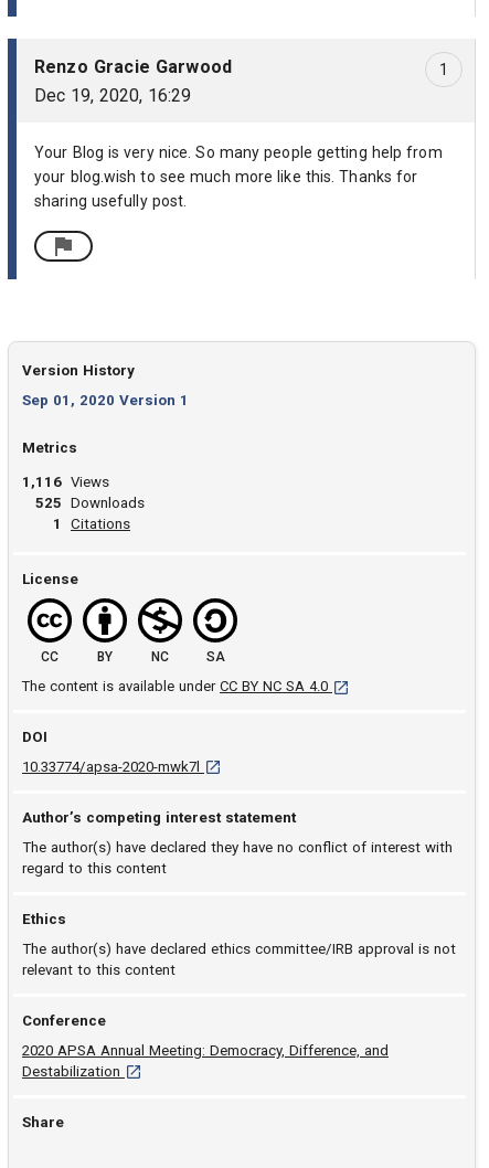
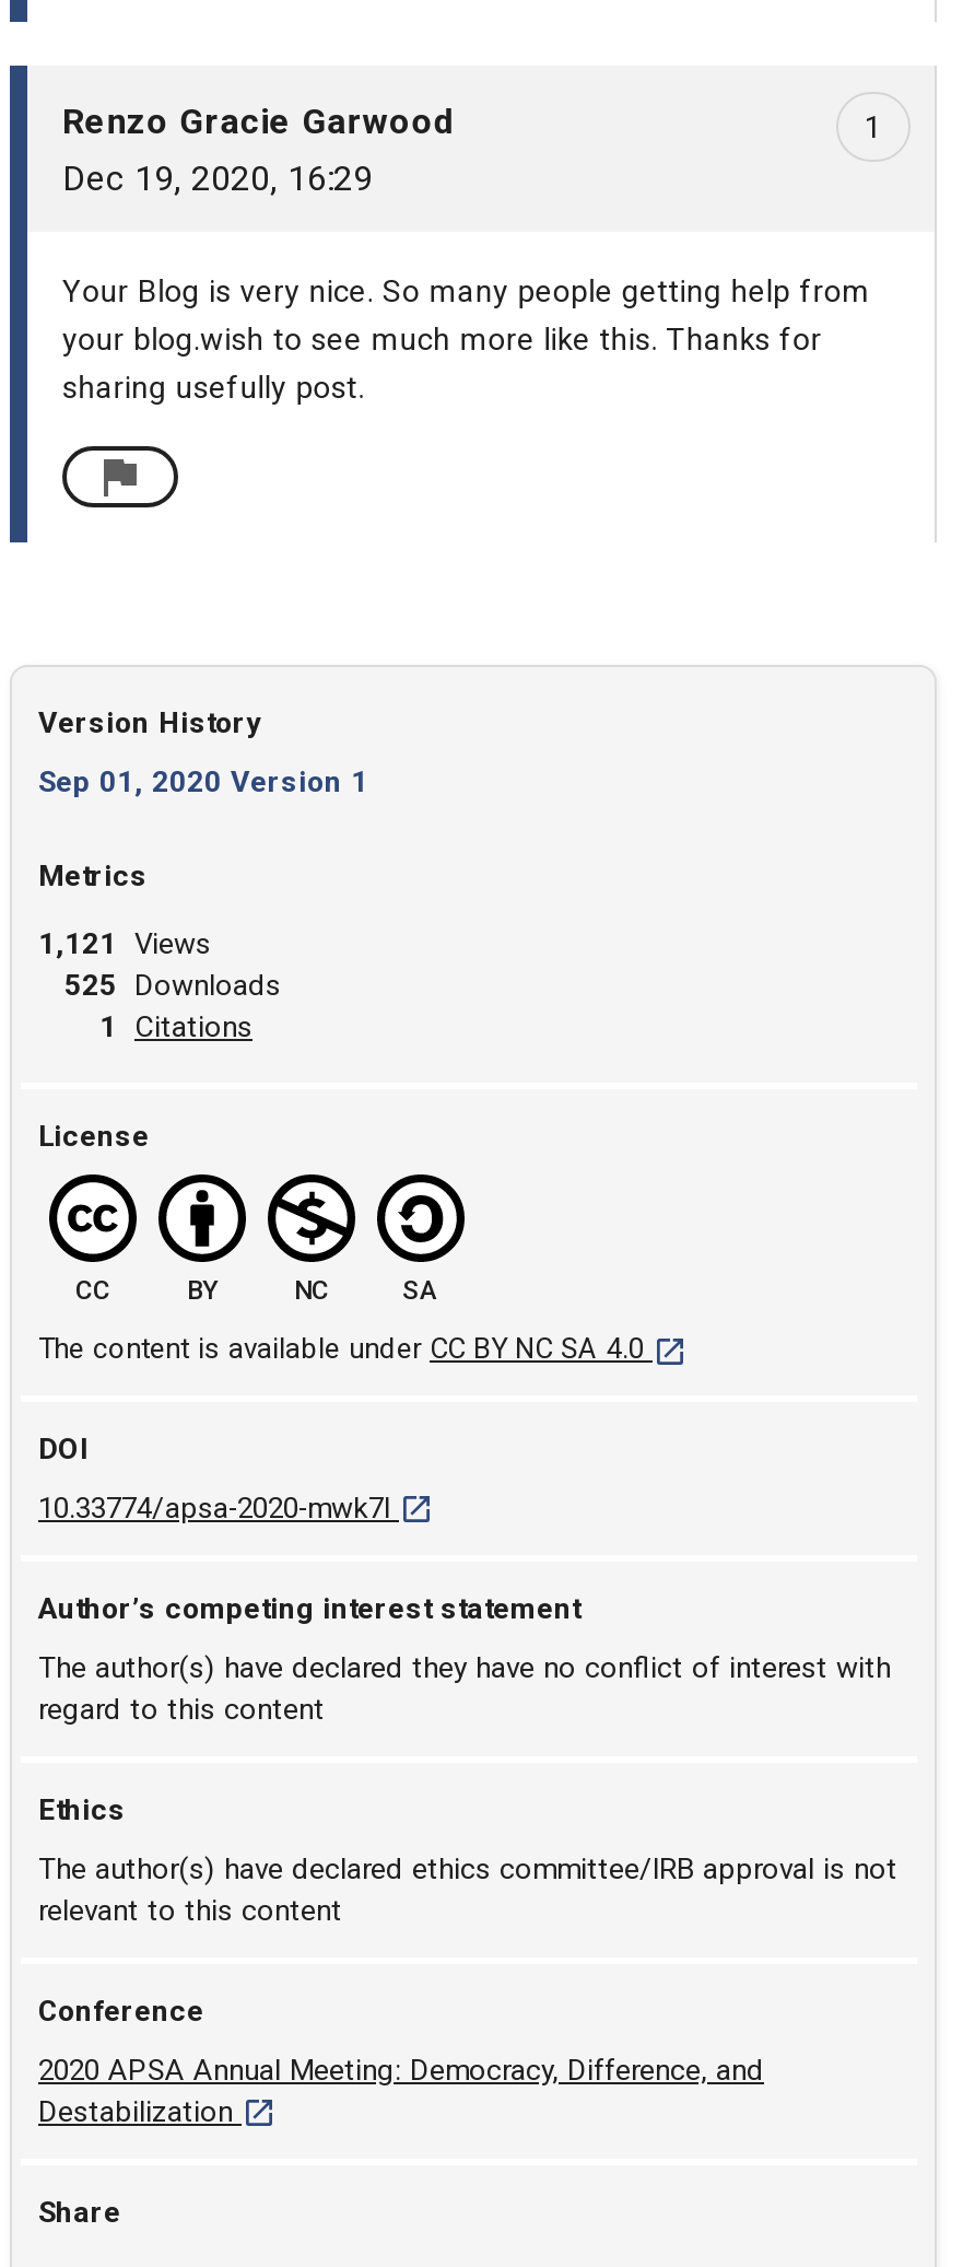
[22,474,109,490] 1,116 Views -> [38,927,211,960] 1,121 Views

